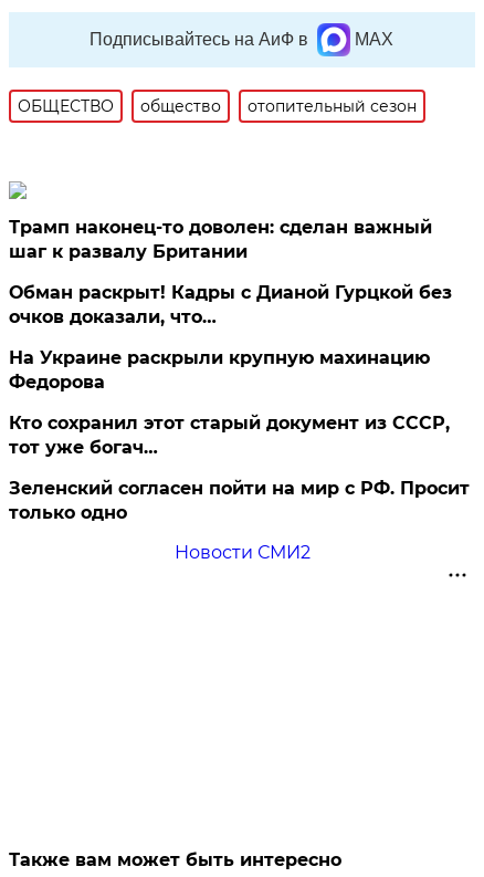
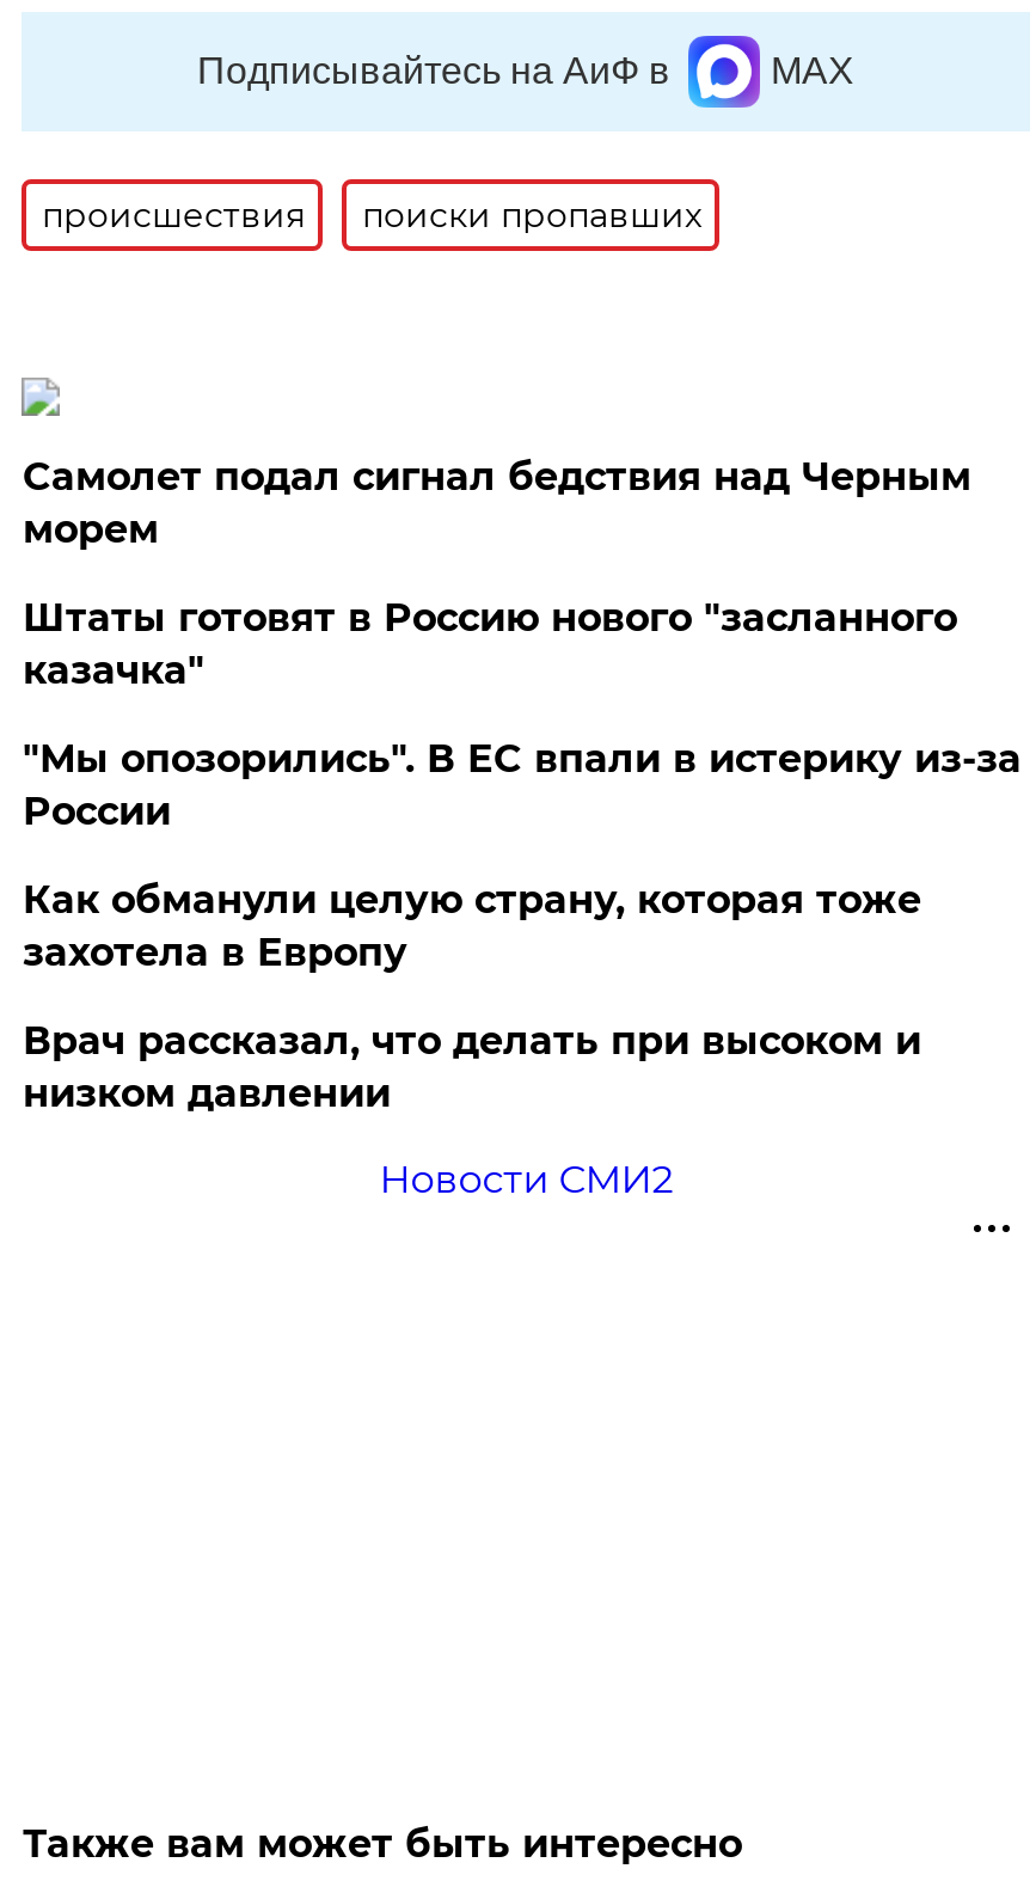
[18,96,417,116] ОБЩЕСТВО | общество | отопительный сезон -> [42,194,701,237] происшествия | поиски пропавших
[9,217,433,262] Трамп наконец-то доволен: сделан важный | шаг к развалу Британии -> [22,454,971,552] Самолет подал сигнал бедствия над Черным | морем
[9,282,452,327] Обман раскрыт! Кадры с Дианой Гурцкой без | очков доказали, что… -> [22,595,957,693] Штаты готовят в Россию нового "засланного | казачка"
[9,347,430,393] На Украине раскрыли крупную махинацию | Федорова -> [22,736,1021,834] "Мы опозорились". В ЕС впали в истерику из-за | России
[9,413,450,458] Кто сохранил этот старый документ из СССР, | тот уже богач… -> [22,877,921,975] Как обманули целую страну, которая тоже | захотела в Европу
[9,478,470,523] Зеленский согласен пойти на мир с РФ. Просит | только одно -> [22,1018,921,1116] Врач рассказал, что делать при высоком и | низком давлении

